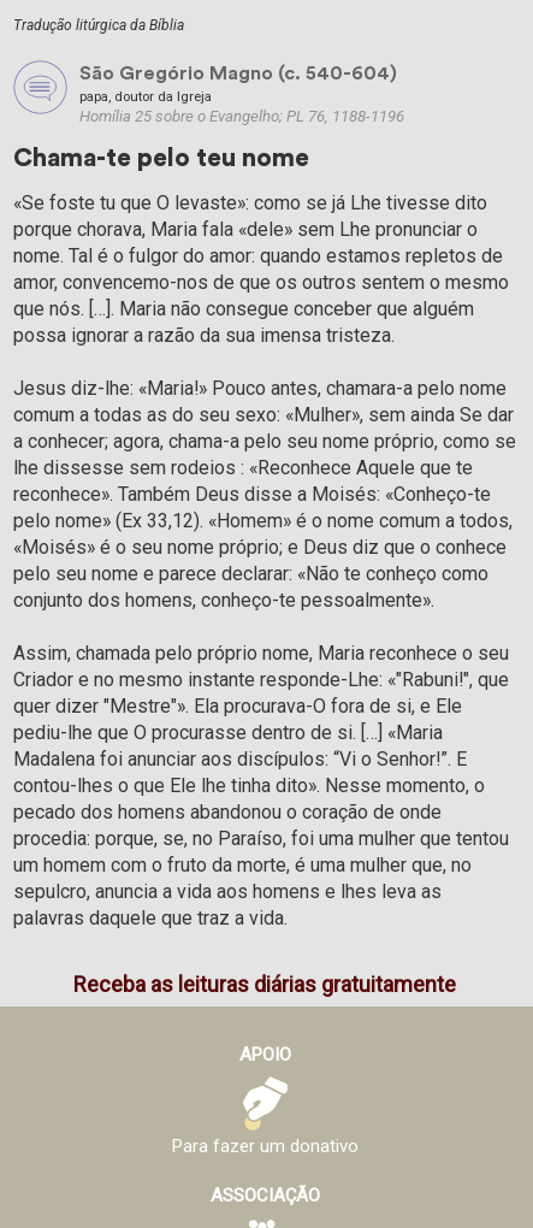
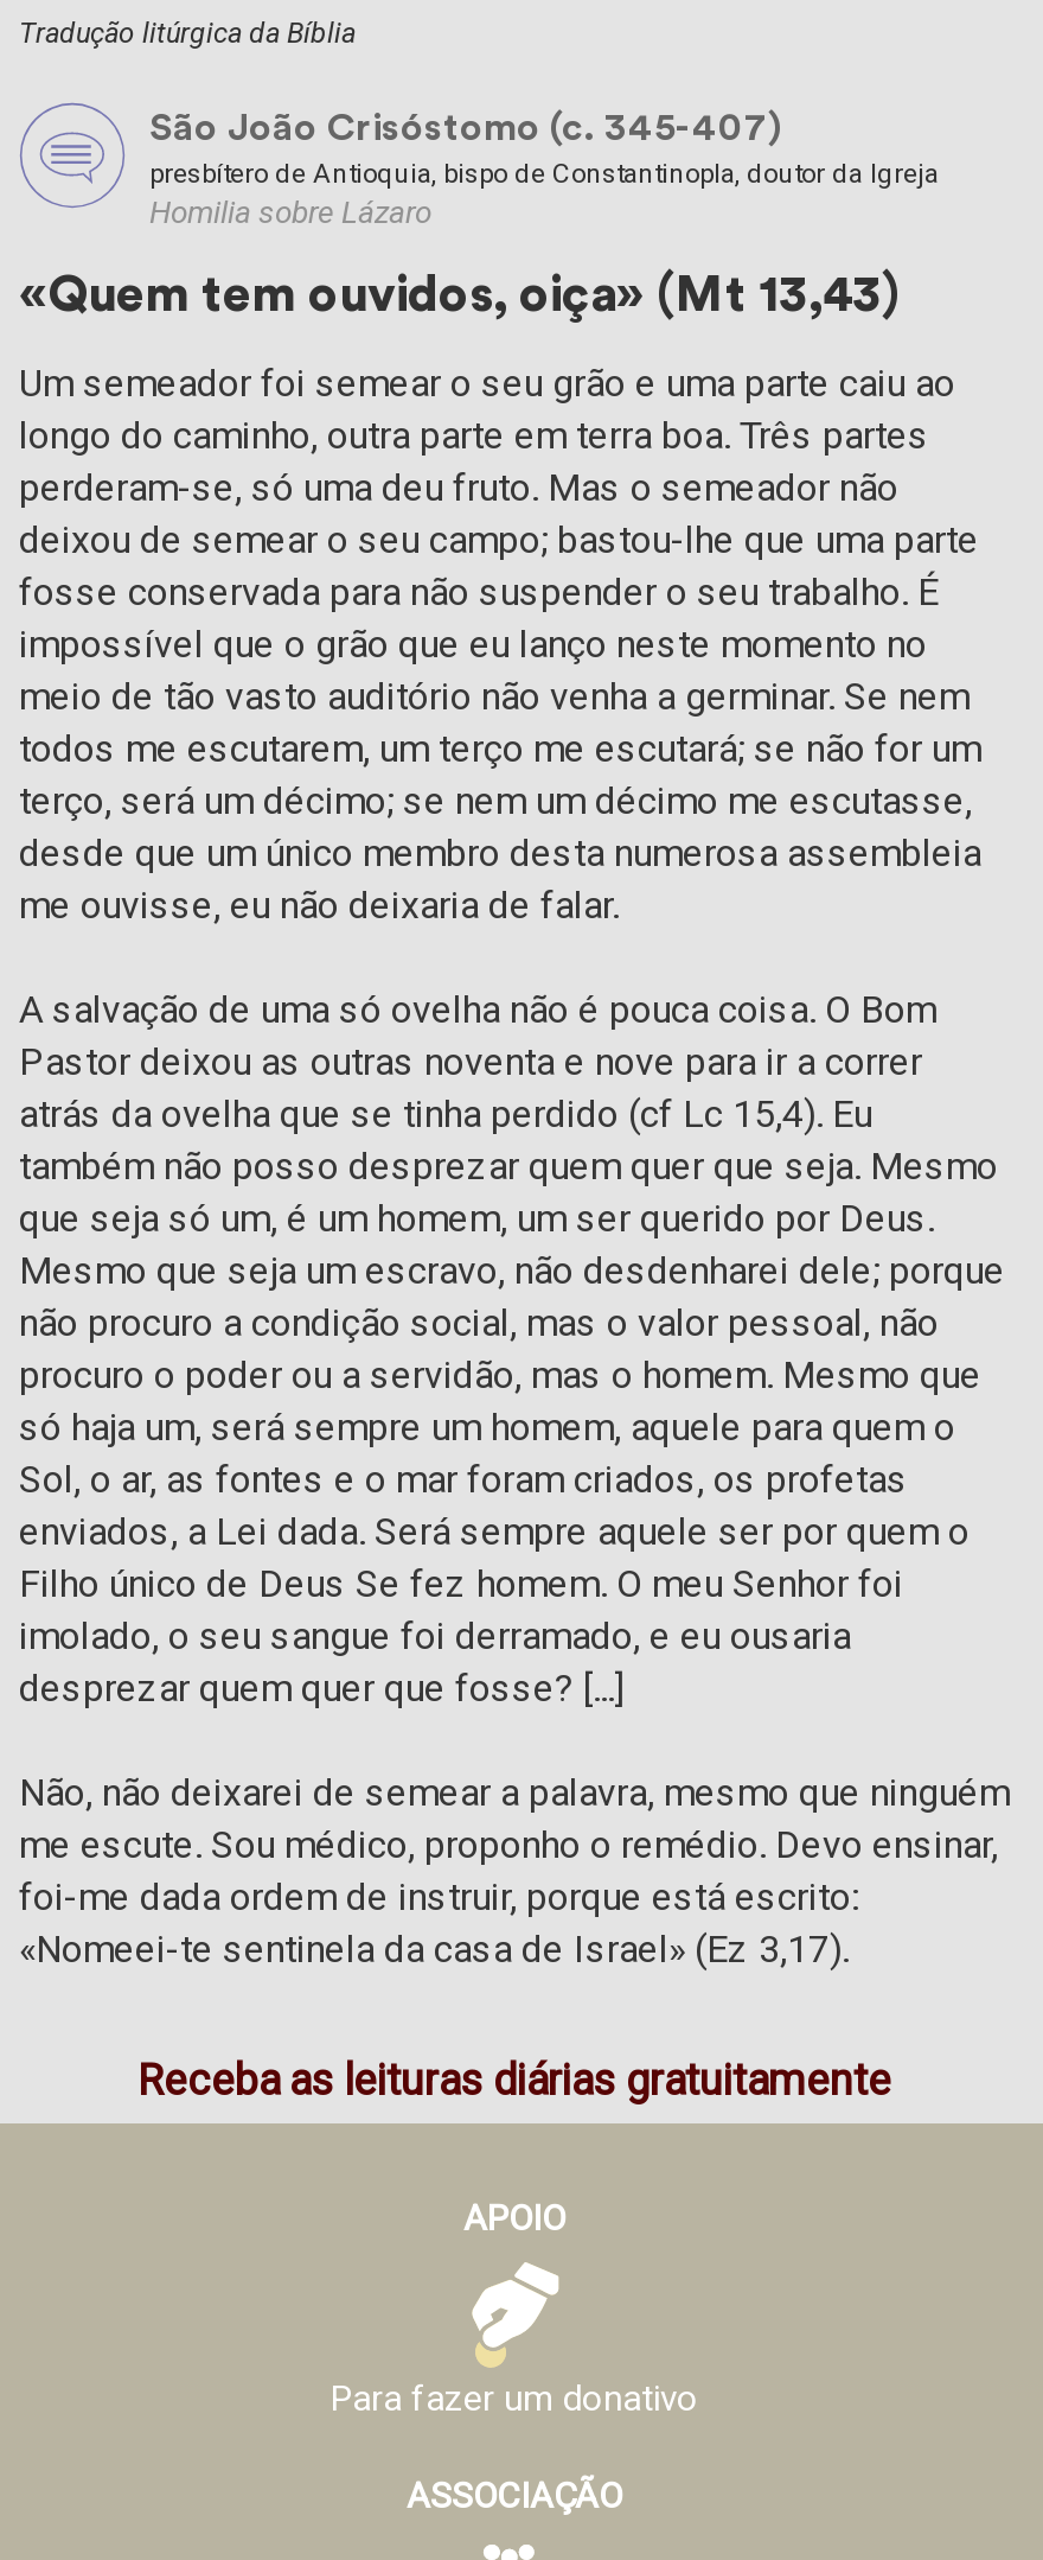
[79,64,404,125] São Gregório Magno (c. 540-604) | papa, doutor da Igreja | Homília 25 sobre o Evangelho; PL 76, 1188-1196 -> [149,109,939,230] São João Crisóstomo (c. 345-407) | presbítero de Antioquia, bispo de Constantinopla, doutor da Igreja | Homilia sobre Lázaro
[13,146,309,171] Chama-te pelo teu nome -> [19,270,901,320] «Quem tem ouvidos, oiça» (Mt 13,43)
[13,191,509,347] «Se foste tu que O levaste»: como se já Lhe tivesse dito | porque chorava, Maria fala «dele» sem Lhe pronunciar o | nome. Tal é o fulgor do amor: quando estamos repletos de | amor, convencemo-nos de que os outros sentem o mesmo | que nós. […]. Maria não consegue conceber que alguém | possa ignorar a razão da sua imensa tristeza. -> [19,361,981,928] Um semeador foi semear o seu grão e uma parte caiu ao | longo do caminho, outra parte em terra boa. Três partes | perderam-se, só uma deu fruto. Mas o semeador não | deixou de semear o seu campo; bastou-lhe que uma parte | fosse conservada para não suspender o seu trabalho. É | impossível que o grão que eu lanço neste momento no | meio de tão vasto auditório não venha a germinar. Se nem | todos me escutarem, um terço me escutará; se não for um | terço, será um décimo; se nem um décimo me escutasse, | desde que um único membro desta numerosa assembleia | me ouvisse, eu não deixaria de falar.
[13,377,516,612] Jesus diz-lhe: «Maria!» Pouco antes, chamara-a pelo nome | comum a todas as do seu sexo: «Mulher», sem ainda Se dar | a conhecer; agora, chama-a pelo seu nome próprio, como se | lhe dissesse sem rodeios : «Reconhece Aquele que te | reconhece». Também Deus disse a Moisés: «Conheço-te | pelo nome» (Ex 33,12). «Homem» é o nome comum a todos, | «Moisés» é o seu nome próprio; e Deus diz que o conhece | pelo seu nome e parece declarar: «Não te conheço como | conjunto dos homens, conheço-te pessoalmente». -> [19,987,1005,1711] A salvação de uma só ovelha não é pouca coisa. O Bom | Pastor deixou as outras noventa e nove para ir a correr | atrás da ovelha que se tinha perdido (cf Lc 15,4). Eu | também não posso desprezar quem quer que seja. Mesmo | que seja só um, é um homem, um ser querido por Deus. | Mesmo que seja um escravo, não desdenharei dele; porque | não procuro a condição social, mas o valor pessoal, não | procuro o poder ou a servidão, mas o homem. Mesmo que | só haja um, será sempre um homem, aquele para quem o | Sol, o ar, as fontes e o mar foram criados, os profetas | enviados, a Lei dada. Será sempre aquele ser por quem o | Filho único de Deus Se fez homem. O meu Senhor foi | imolado, o seu sangue foi derramado, e eu ousaria | desprezar quem quer que fosse? [...]
[13,642,509,929] Assim, chamada pelo próprio nome, Maria reconhece o seu | Criador e no mesmo instante responde-Lhe: «"Rabuni!", que | quer dizer "Mestre"». Ela procurava-O fora de si, e Ele | pediu-lhe que O procurasse dentro de si. […] «Maria | Madalena foi anunciar aos discípulos: “Vi o Senhor!”. E | contou-lhes o que Ele lhe tinha dito». Nesse momento, o | pecado dos homens abandonou o coração de onde | procedia: porque, se, no Paraíso, foi uma mulher que tentou | um homem com o fruto da morte, é uma mulher que, no | sepulcro, anuncia a vida aos homens e lhes leva as | palavras daquele que traz a vida. -> [19,1770,1010,1972] Não, não deixarei de semear a palavra, mesmo que ninguém | me escute. Sou médico, proponho o remédio. Devo ensinar, | foi-me dada ordem de instruir, porque está escrito: | «Nomeei-te sentinela da casa de Israel» (Ez 3,17).

